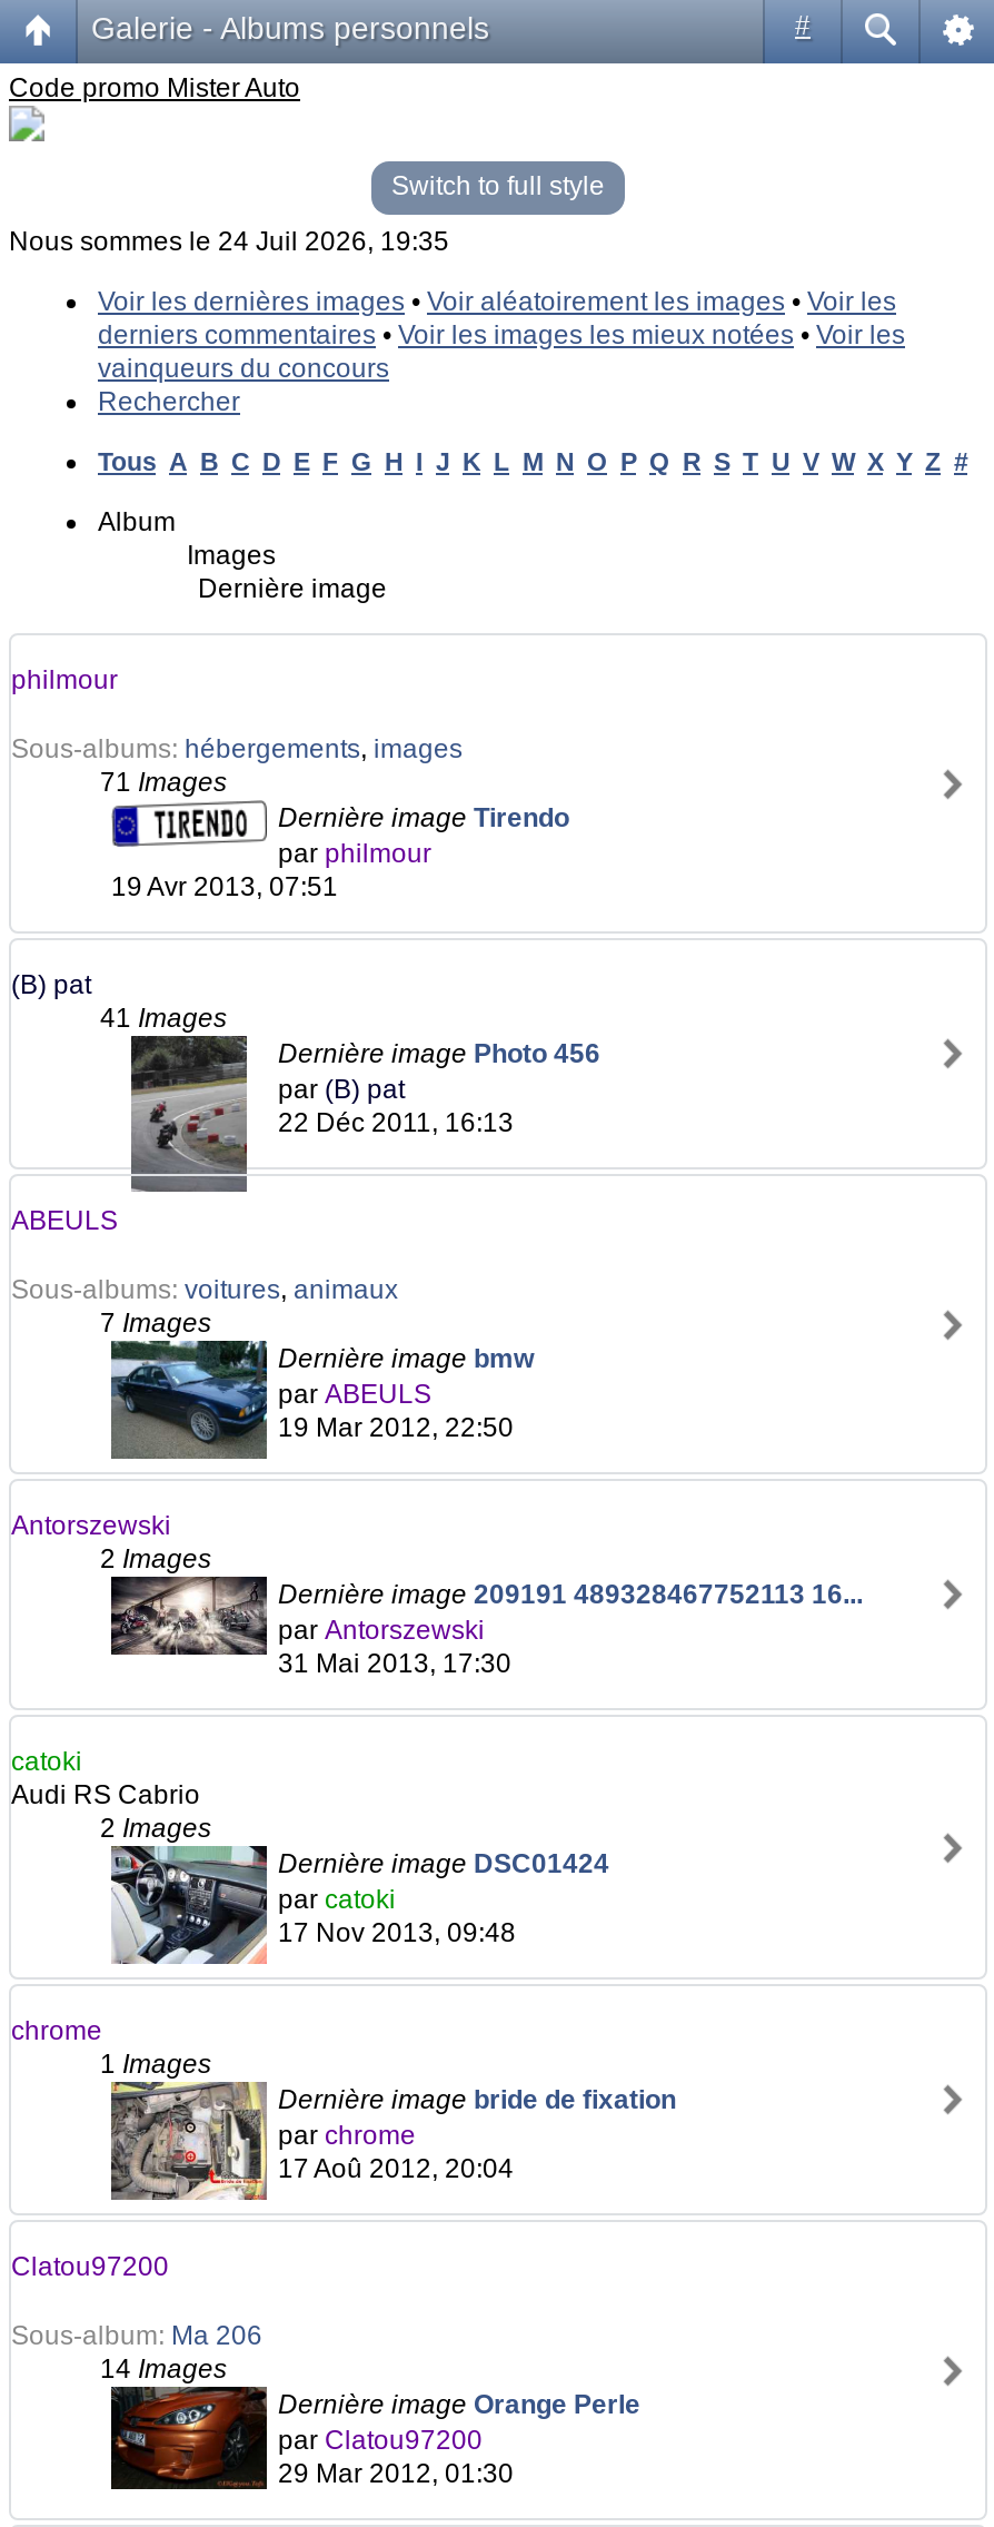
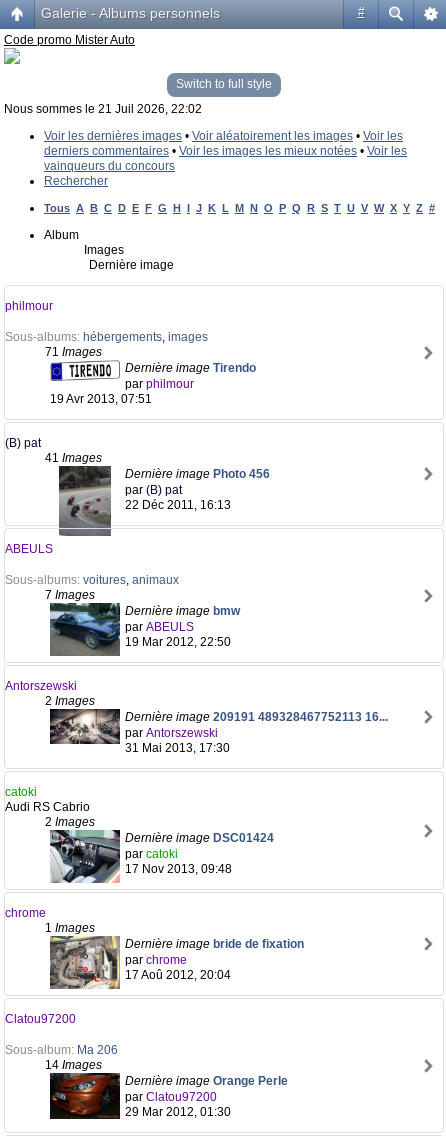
[9,226,449,257] Nous sommes le 24 Juil 2026, 19:35 -> [4,102,202,116] Nous sommes le 21 Juil 2026, 22:02

